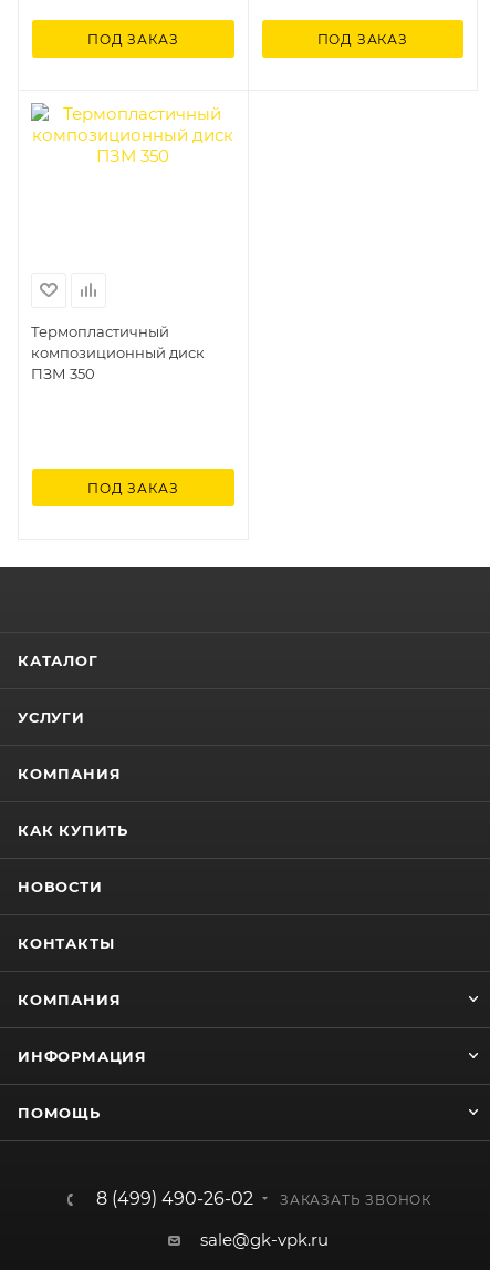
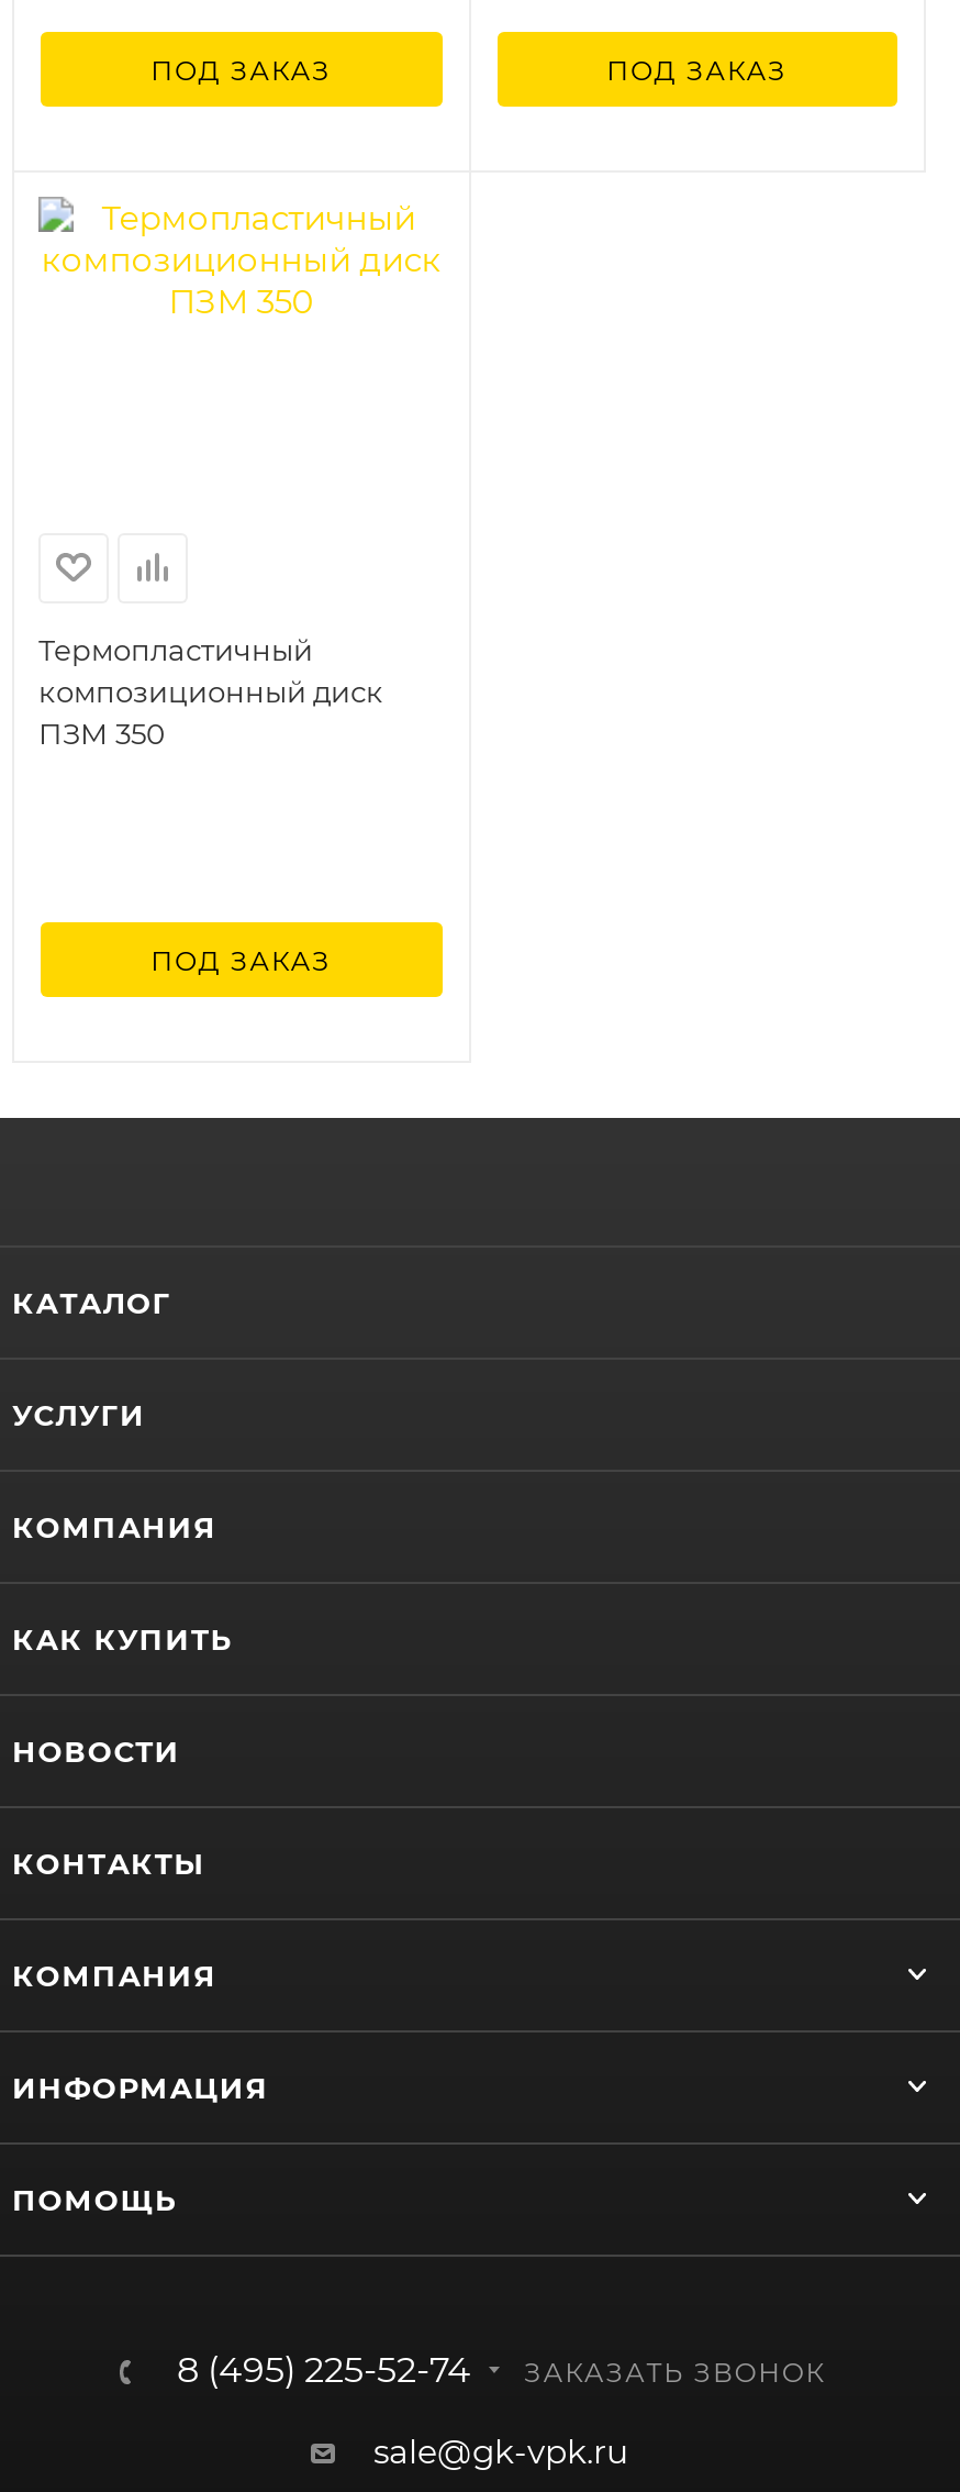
[96,1188,431,1209] 8 (499) 490-26-02 ЗАКАЗАТЬ ЗВОНОК -> [177,2349,825,2391] 8 (495) 225-52-74 ЗАКАЗАТЬ ЗВОНОК

